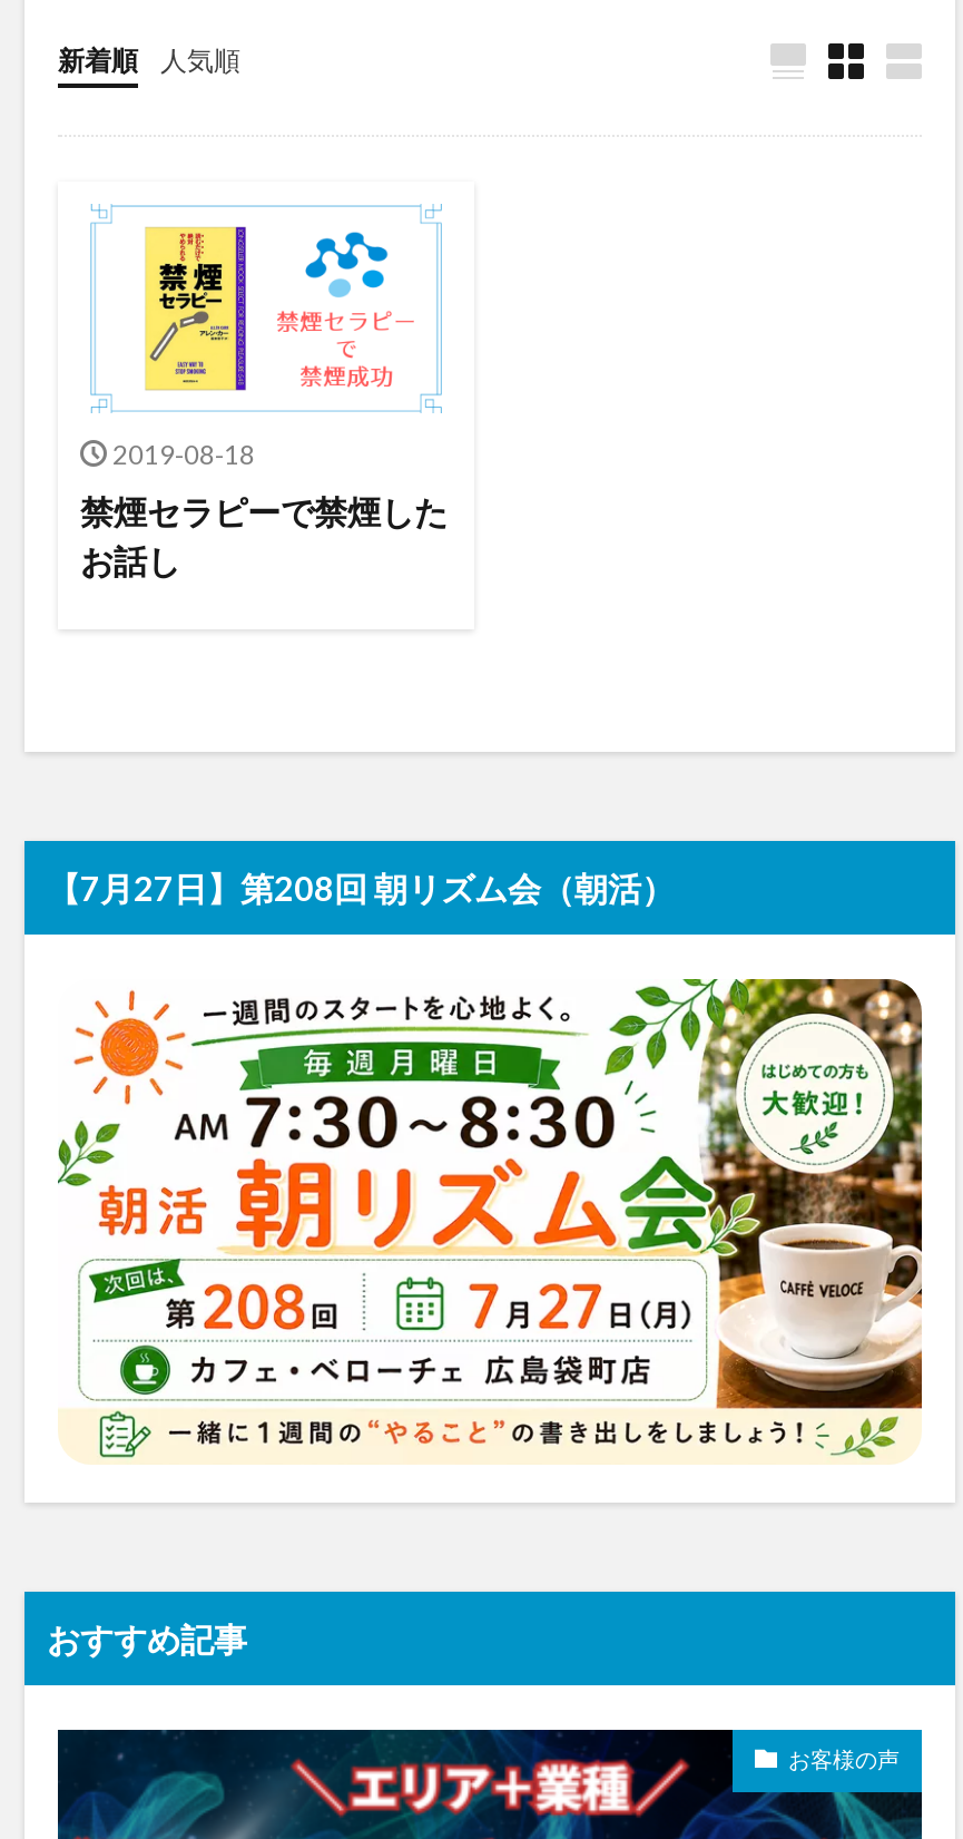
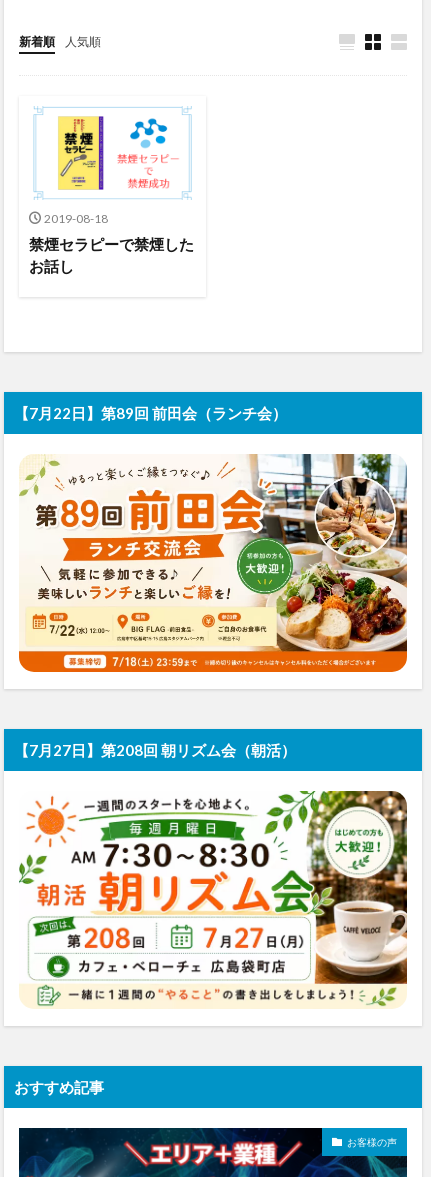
none -> [14,404,287,422] 【7月22日】第89回 前田会（ランチ会）
none -> [18,453,408,673] [image]

